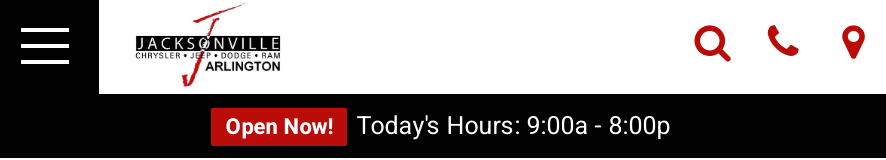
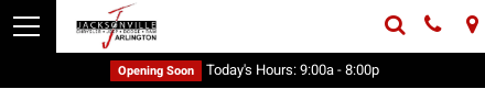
[225,110,333,144] Open Now! -> [118,61,194,80] Opening Soon

